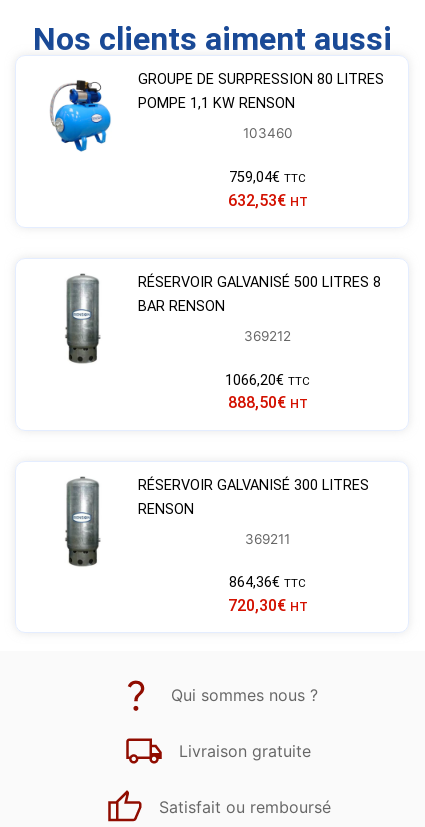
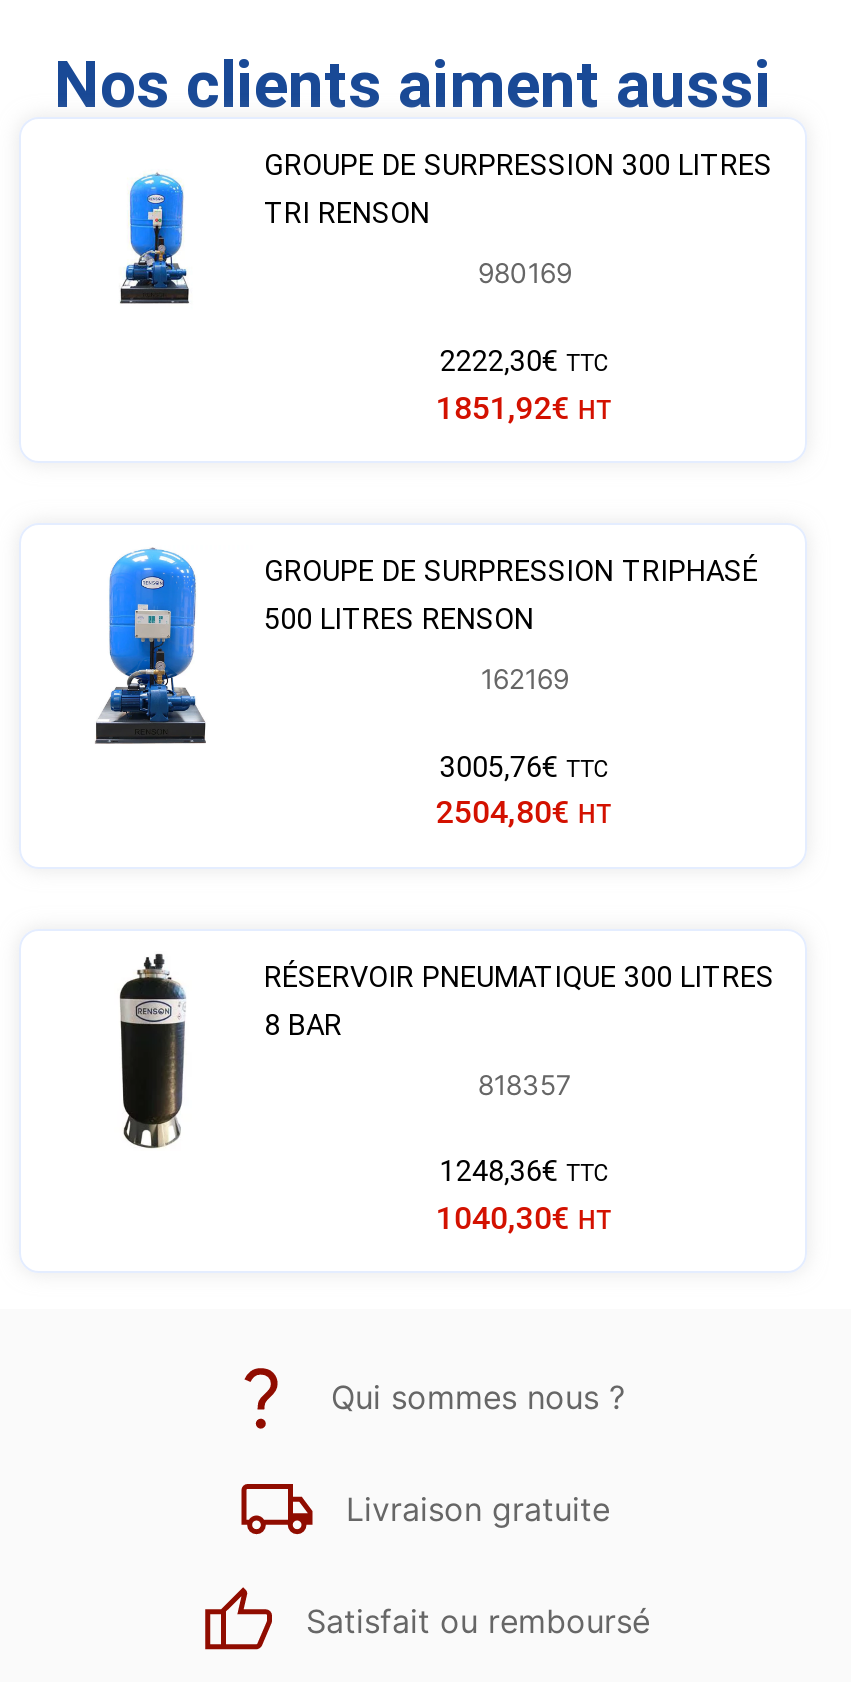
[49,71,383,153] [image] | GROUPE DE SURPRESSION 80 LITRES | POMPE 1,1 KW RENSON -> [89,150,772,309] [image] | GROUPE DE SURPRESSION 300 LITRES | TRI RENSON
[243,125,293,141] 103460 -> [478,258,572,290] 980169
[228,169,308,209] 759,04€ TTC | 632,53€ HT -> [436,345,614,426] 2222,30€ TTC | 1851,92€ HT
[53,271,380,368] [image] | RÉSERVOIR GALVANISÉ 500 LITRES 8 | BAR RENSON -> [93,547,758,745] [image] | GROUPE DE SURPRESSION TRIPHASÉ | 500 LITRES RENSON
[244,328,291,344] 369212 -> [481,663,569,695] 162169
[225,372,310,412] 1066,20€ TTC | 888,50€ HT -> [436,750,614,831] 3005,76€ TTC | 2504,80€ HT
[65,474,368,571] [image] | RÉSERVOIR GALVANISÉ 300 LITRES | RENSON -> [119,951,774,1151] [image] | RÉSERVOIR PNEUMATIQUE 300 LITRES | 8 BAR
[245,530,290,546] 369211 -> [478,1068,572,1100] 818357
[228,574,308,615] 864,36€ TTC | 720,30€ HT -> [436,1156,614,1236] 1248,36€ TTC | 1040,30€ HT

